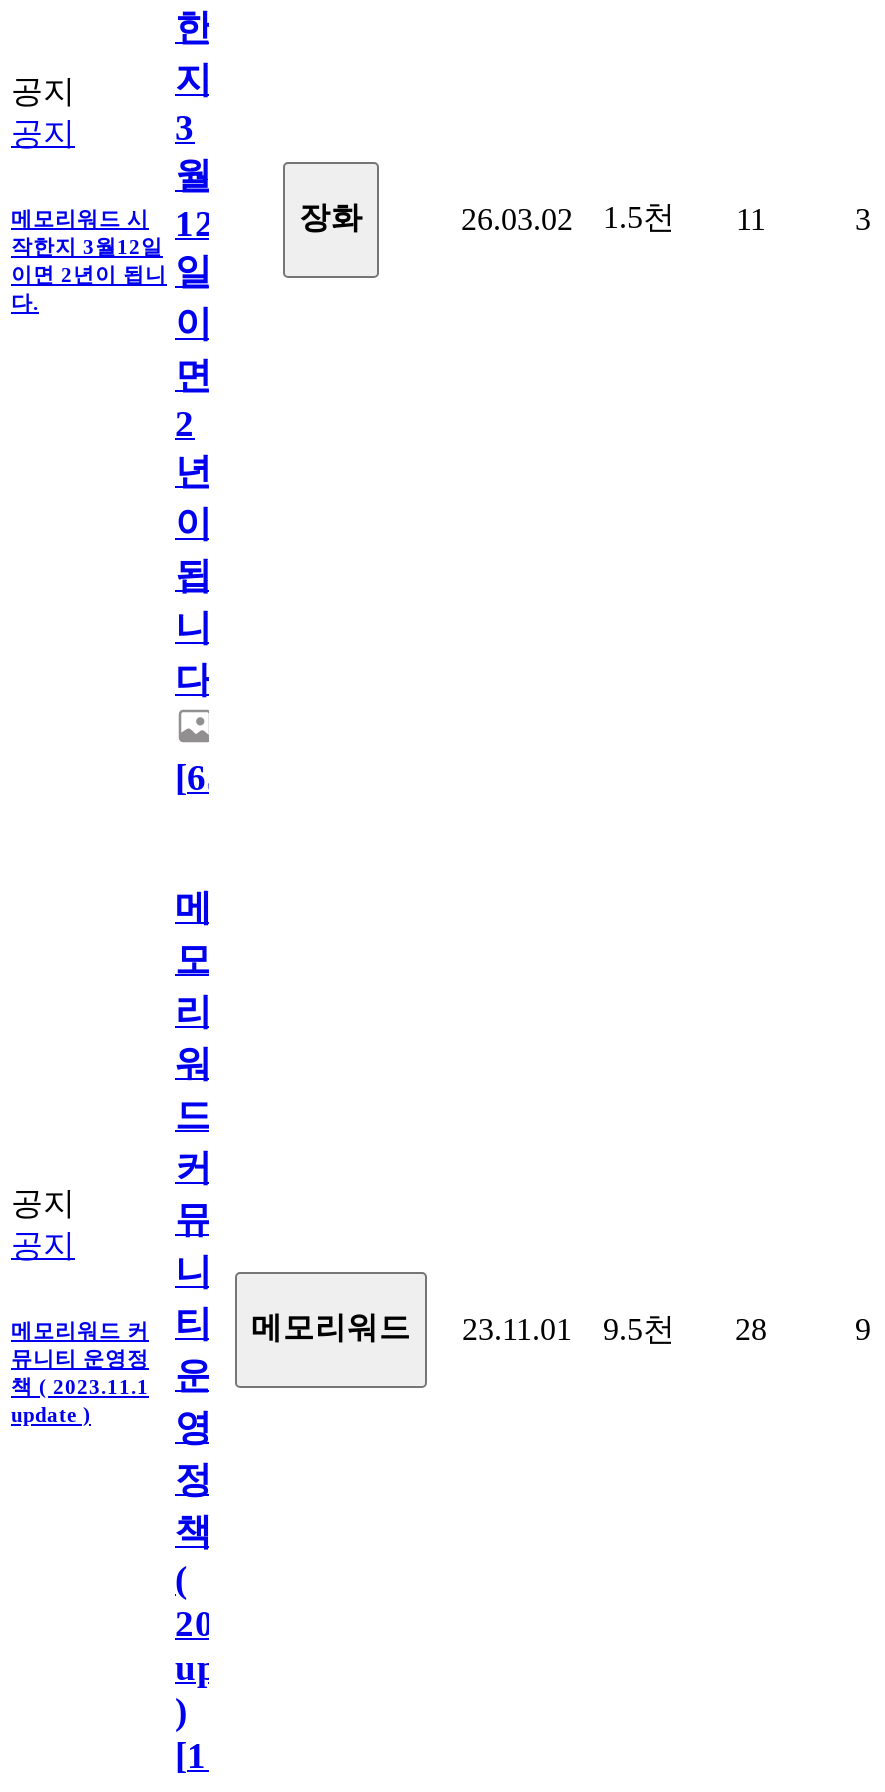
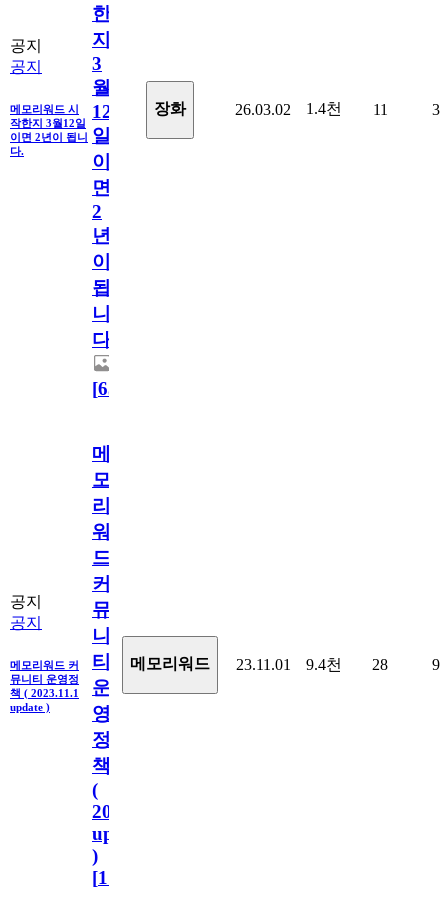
[461,199,766,235] 26.03.02 1.5천 11 -> [235,100,387,118] 26.03.02 1.4천 11
[11,1303,767,1345] 메모리워드 커 티 메모리워드 23.11.01 9.5천 28 -> [10,651,388,673] 메모리워드 커 티 메모리워드 23.11.01 9.4천 28

